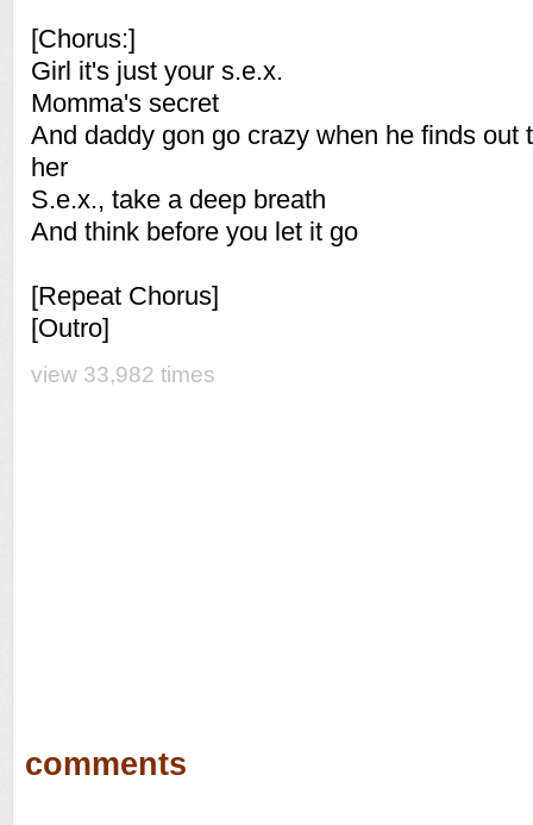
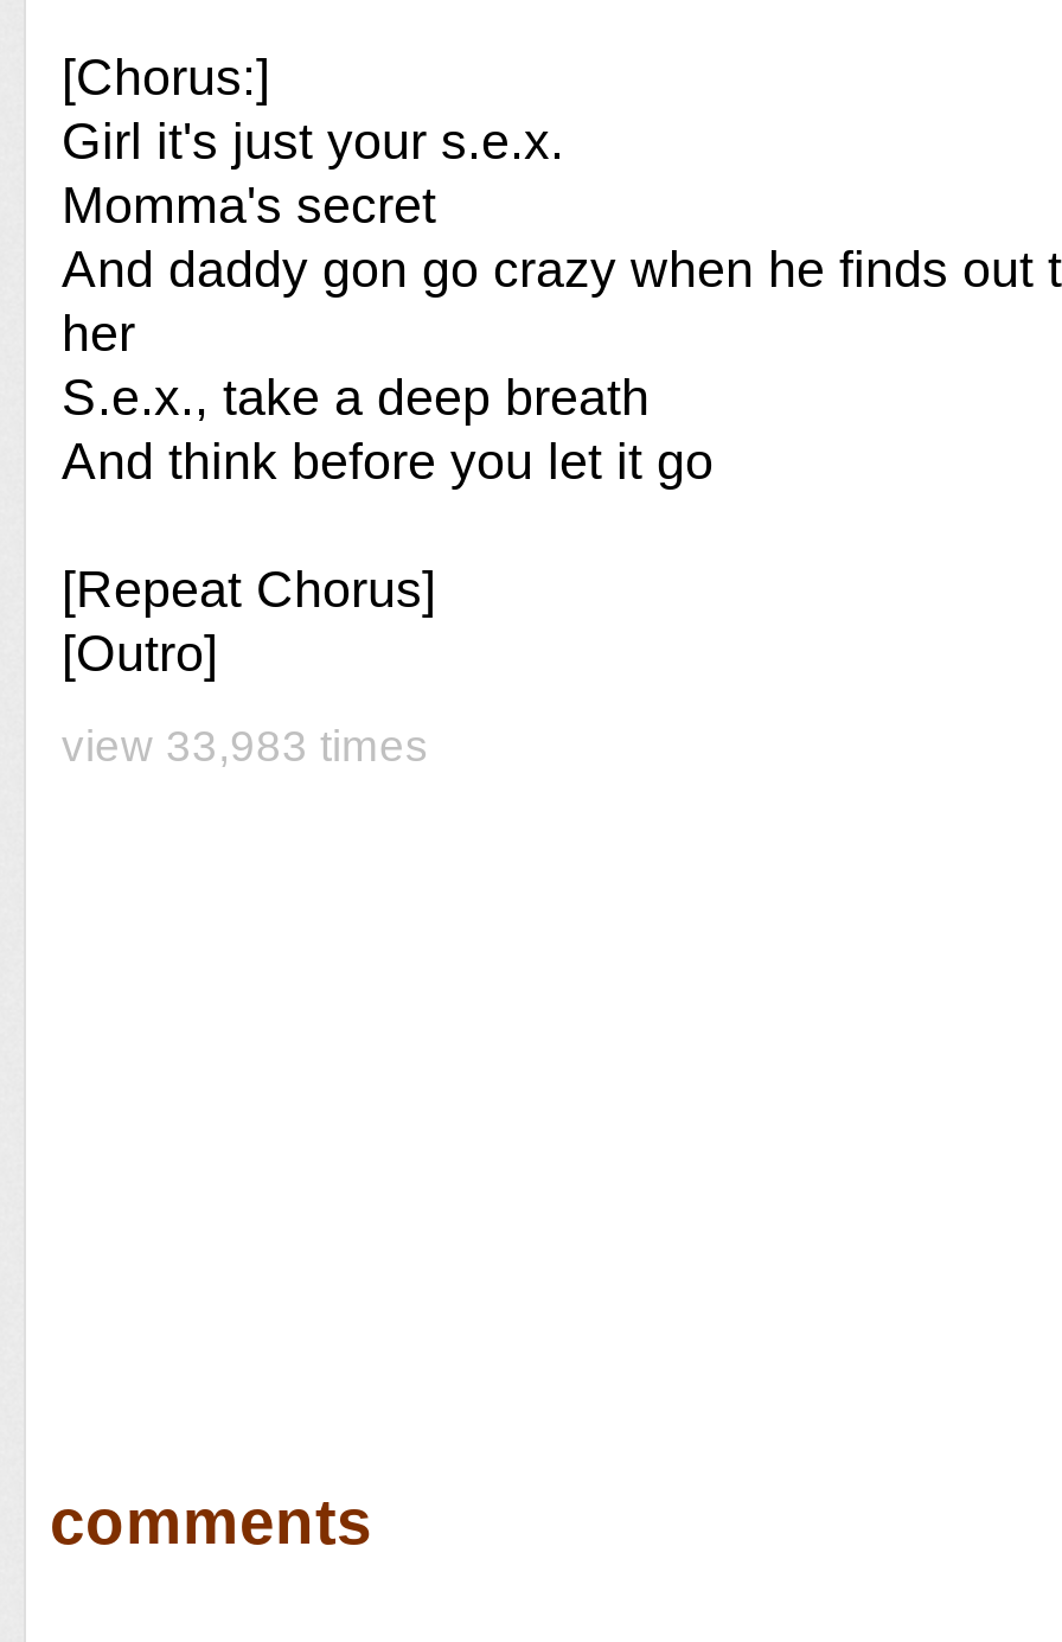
[31,362,215,387] view 33,982 times -> [62,721,429,771] view 33,983 times

